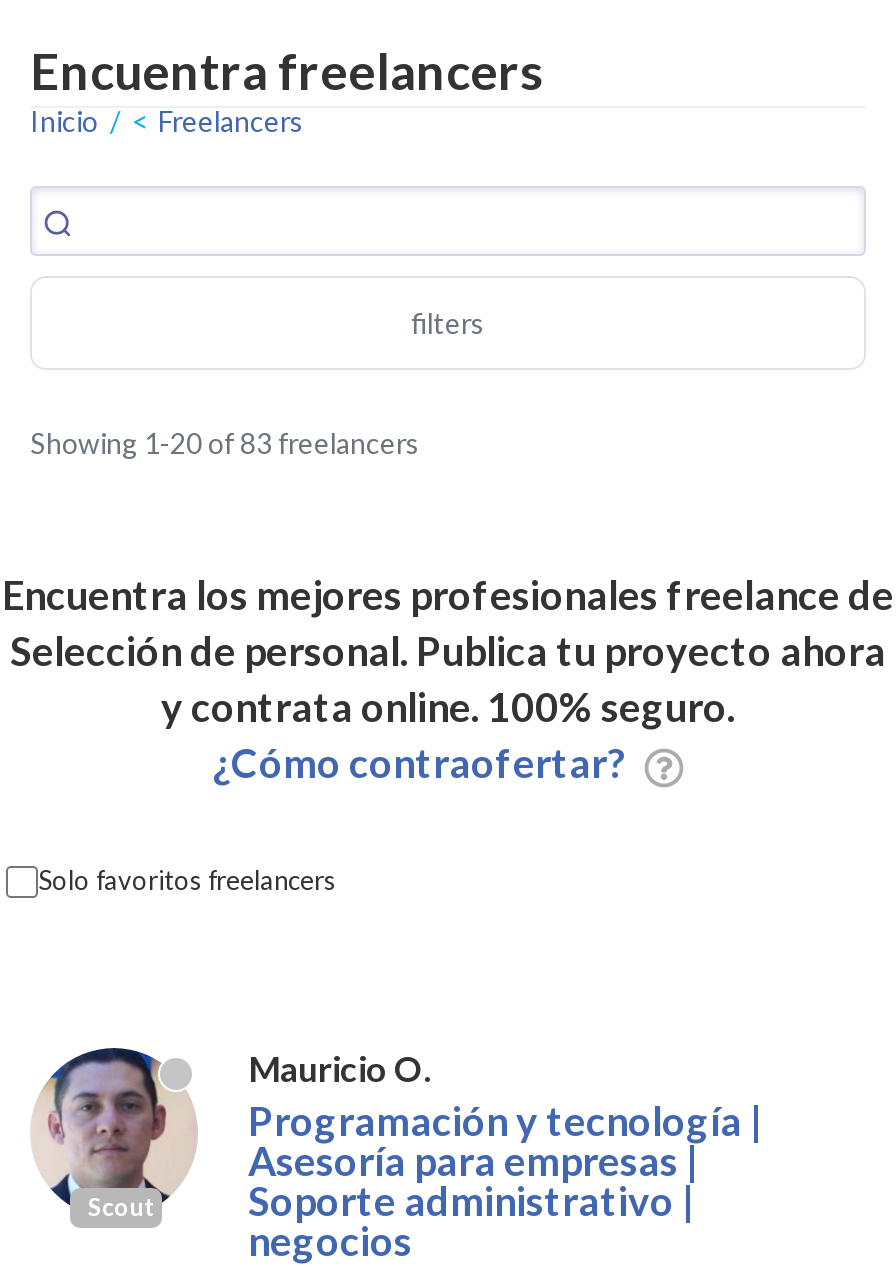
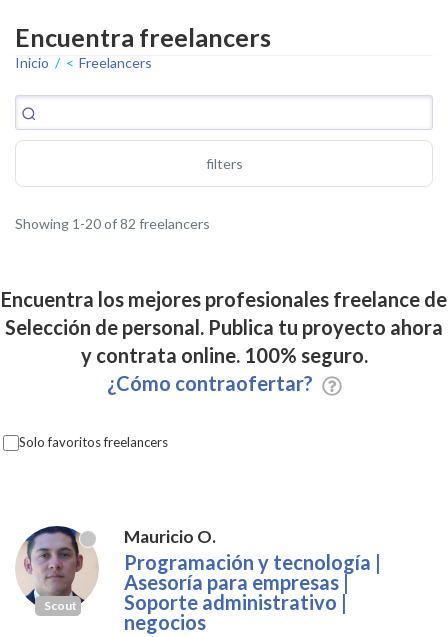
[30,426,420,460] Showing 1-20 of 83 freelancers -> [15,215,210,232] Showing 1-20 of 82 freelancers

